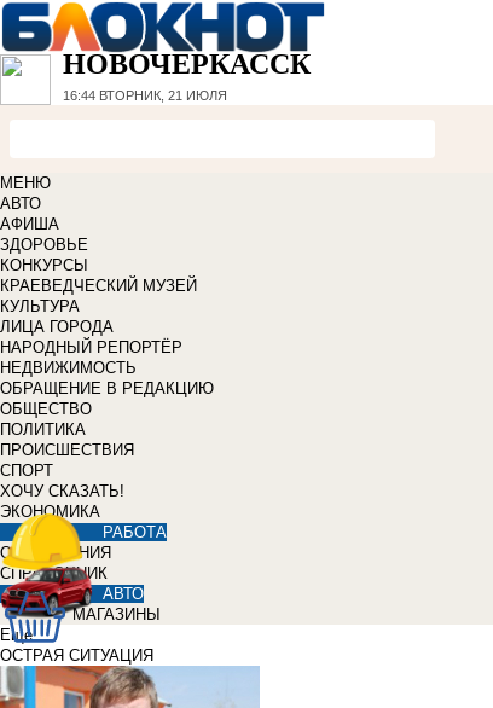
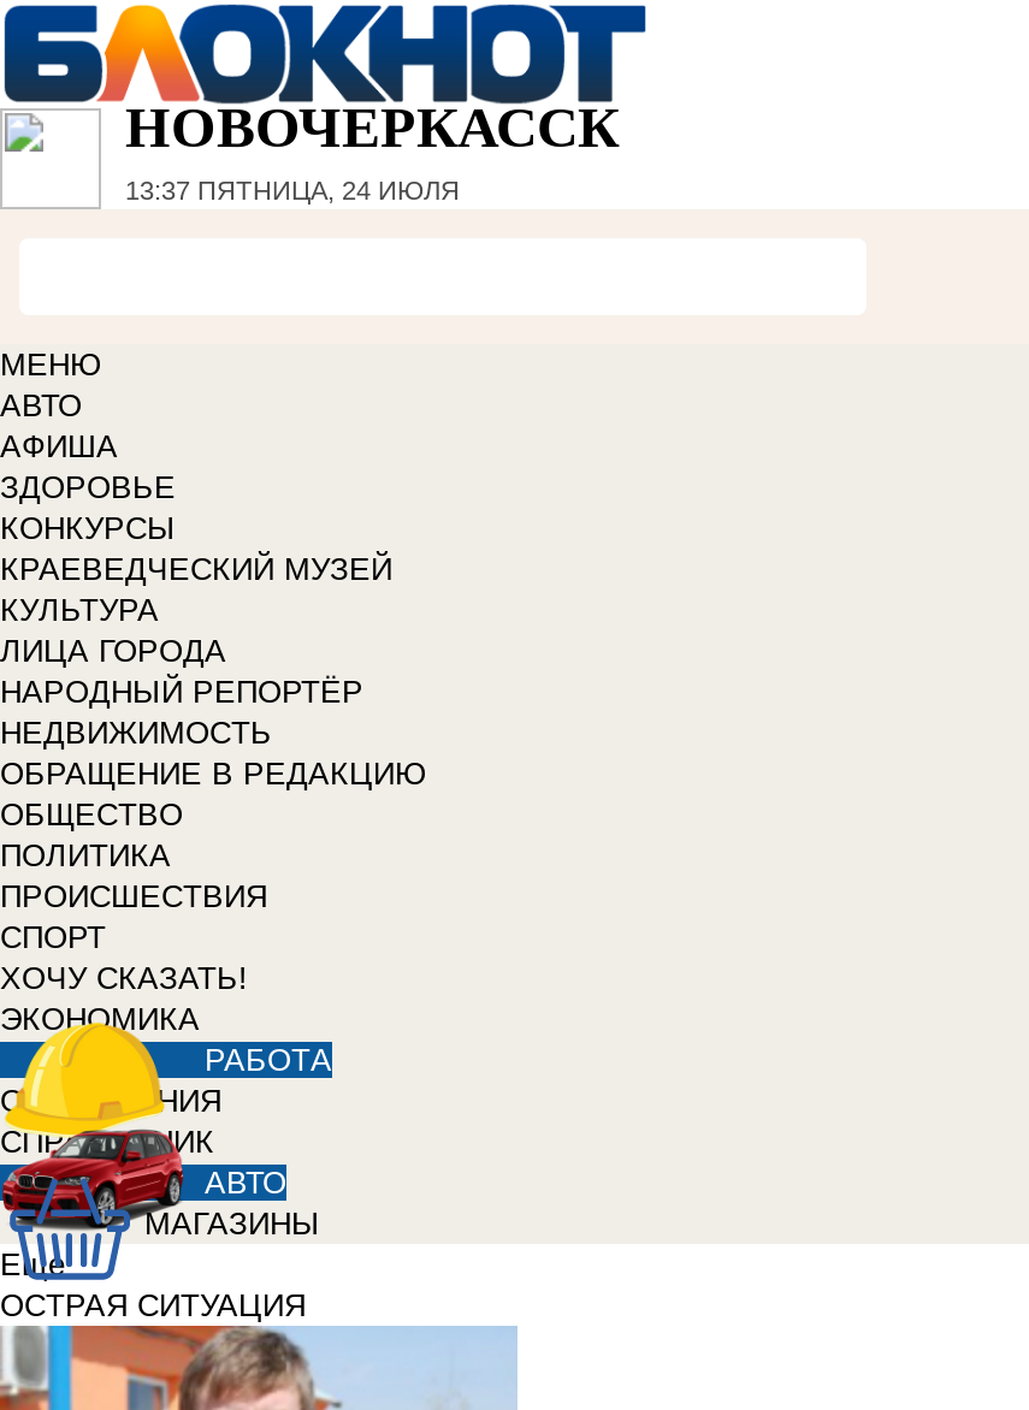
[63,89,227,103] 16:44 ВТОРНИК, 21 ИЮЛЯ -> [125,177,460,205] 13:37 ПЯТНИЦА, 24 ИЮЛЯ

